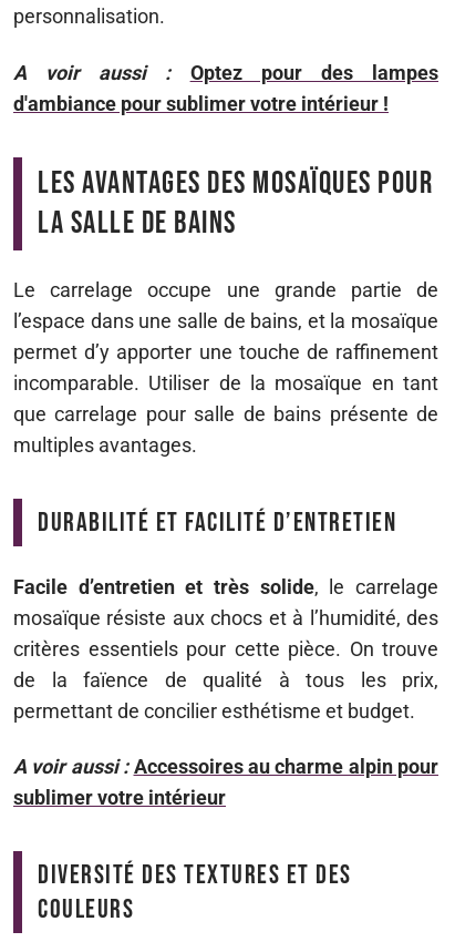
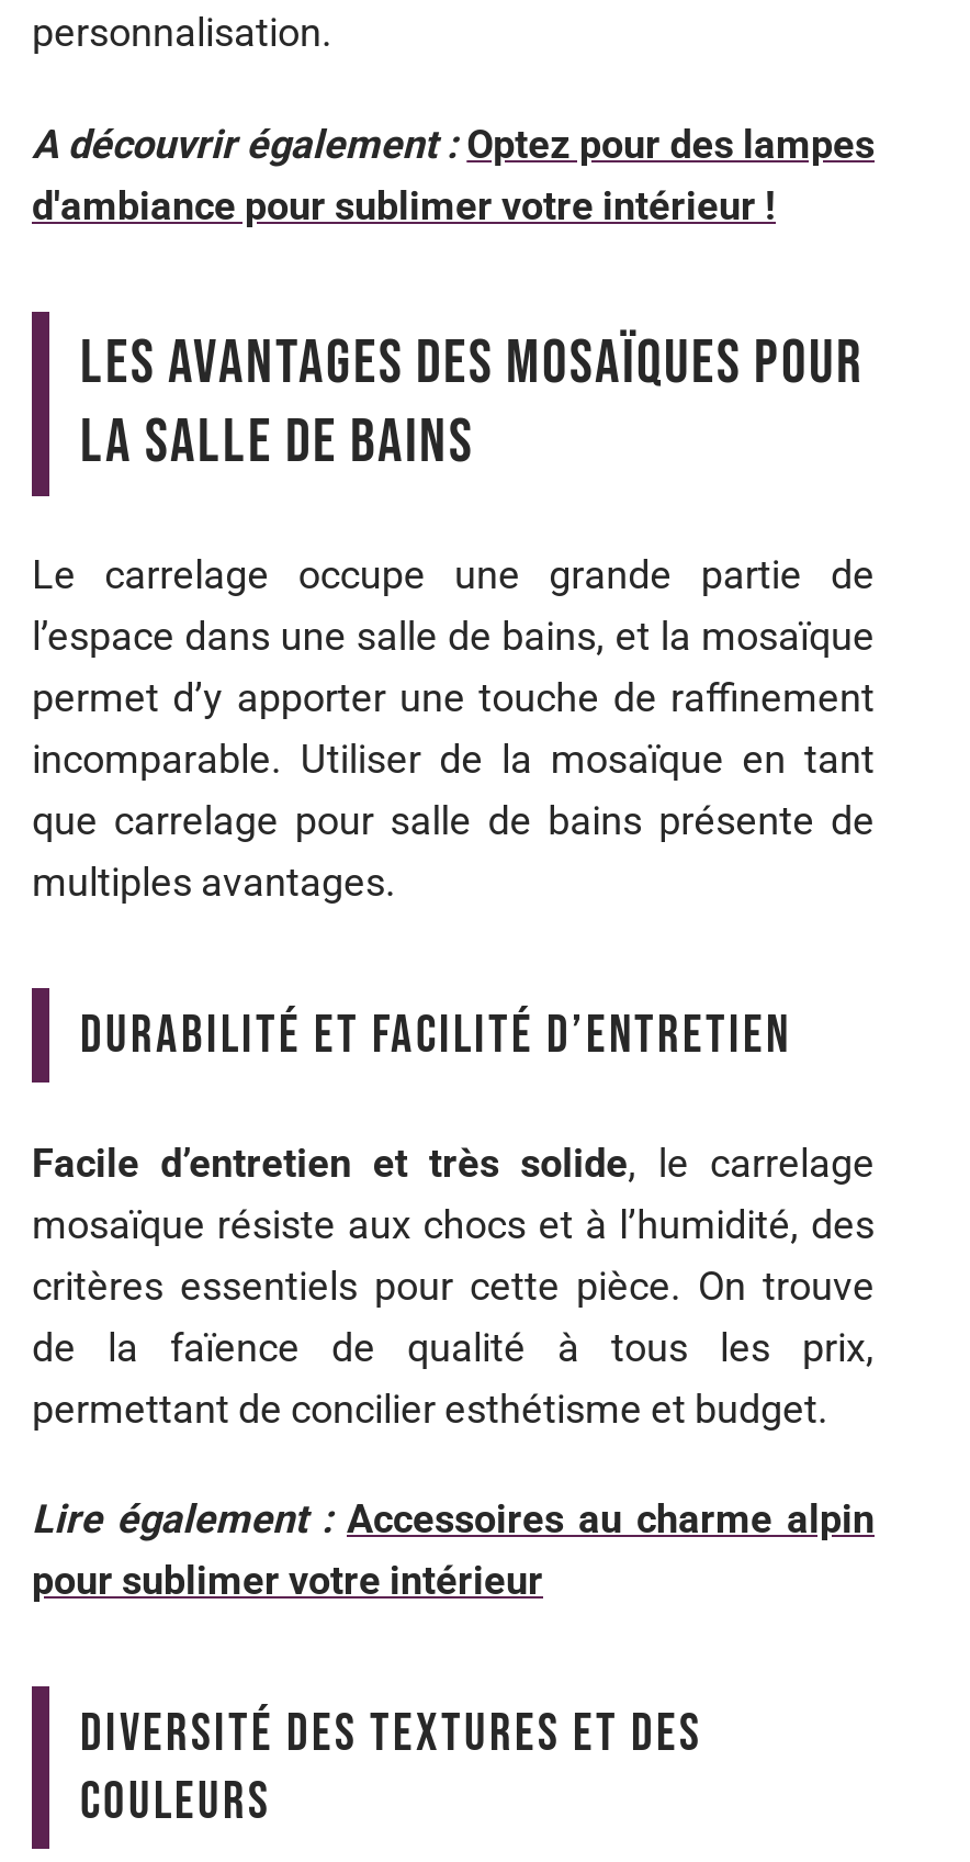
[13,60,438,84] A voir aussi : | Optez pour des lampes -> [32,120,875,166] A découvrir également : Optez pour des lampes
[13,755,438,809] A voir aussi : Accessoires au charme alpin pour | sublimer votre intérieur -> [32,1495,875,1603] Lire également : Accessoires au charme alpin | pour sublimer votre intérieur

